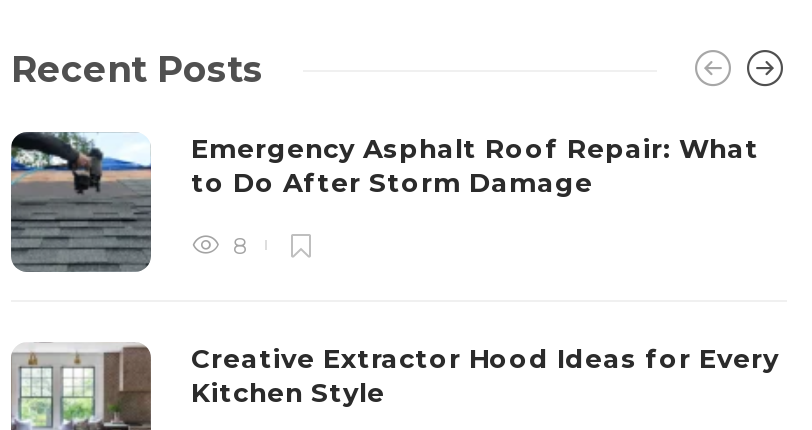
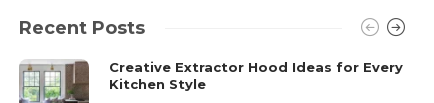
[9,130,759,274] [image] | Emergency Asphalt Roof Repair: What | to Do After Storm Damage | 8 -> none

